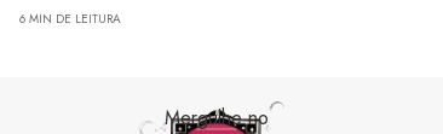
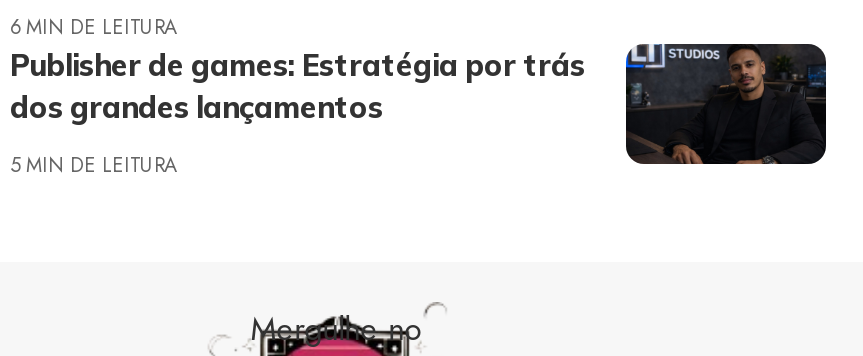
none -> [10,42,828,180] [image] | Publisher de games: Estratégia por trás | dos grandes lançamentos | 5 MIN DE LEITURA

